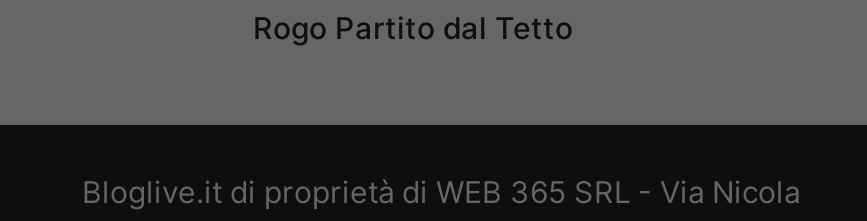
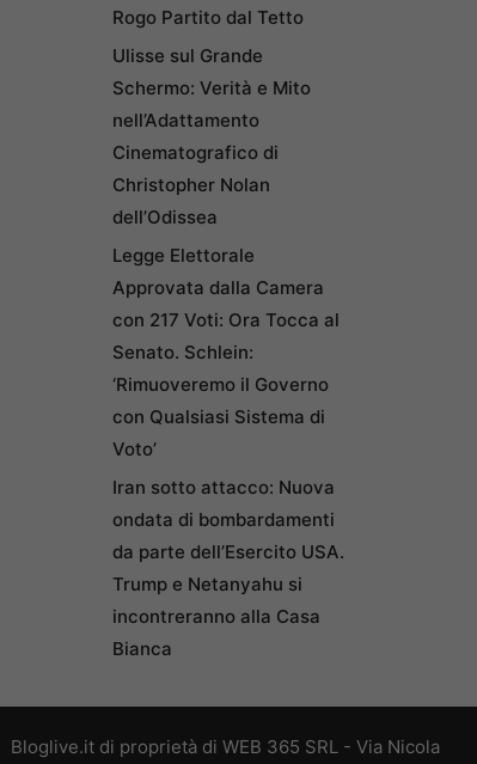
none -> [112,44,344,660] Ulisse sul Grande | Schermo: Verità e Mito | nell’Adattamento | Cinematografico di | Christopher Nolan | dell’Odissea | Legge Elettorale | Approvata dalla Camera | con 217 Voti: Ora Tocca al | Senato. Schlein: | ‘Rimuoveremo il Governo | con Qualsiasi Sistema di | Voto’ | Iran sotto attacco: Nuova | ondata di bombardamenti | da parte dell’Esercito USA. | Trump e Netanyahu si | incontreranno alla Casa | Bianca

